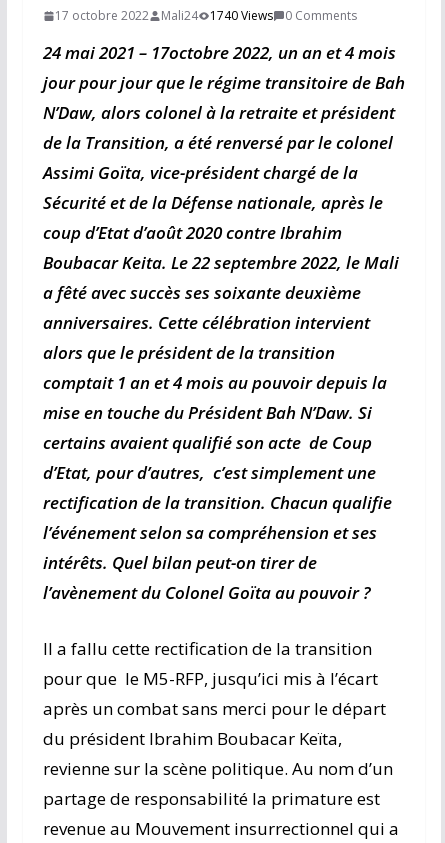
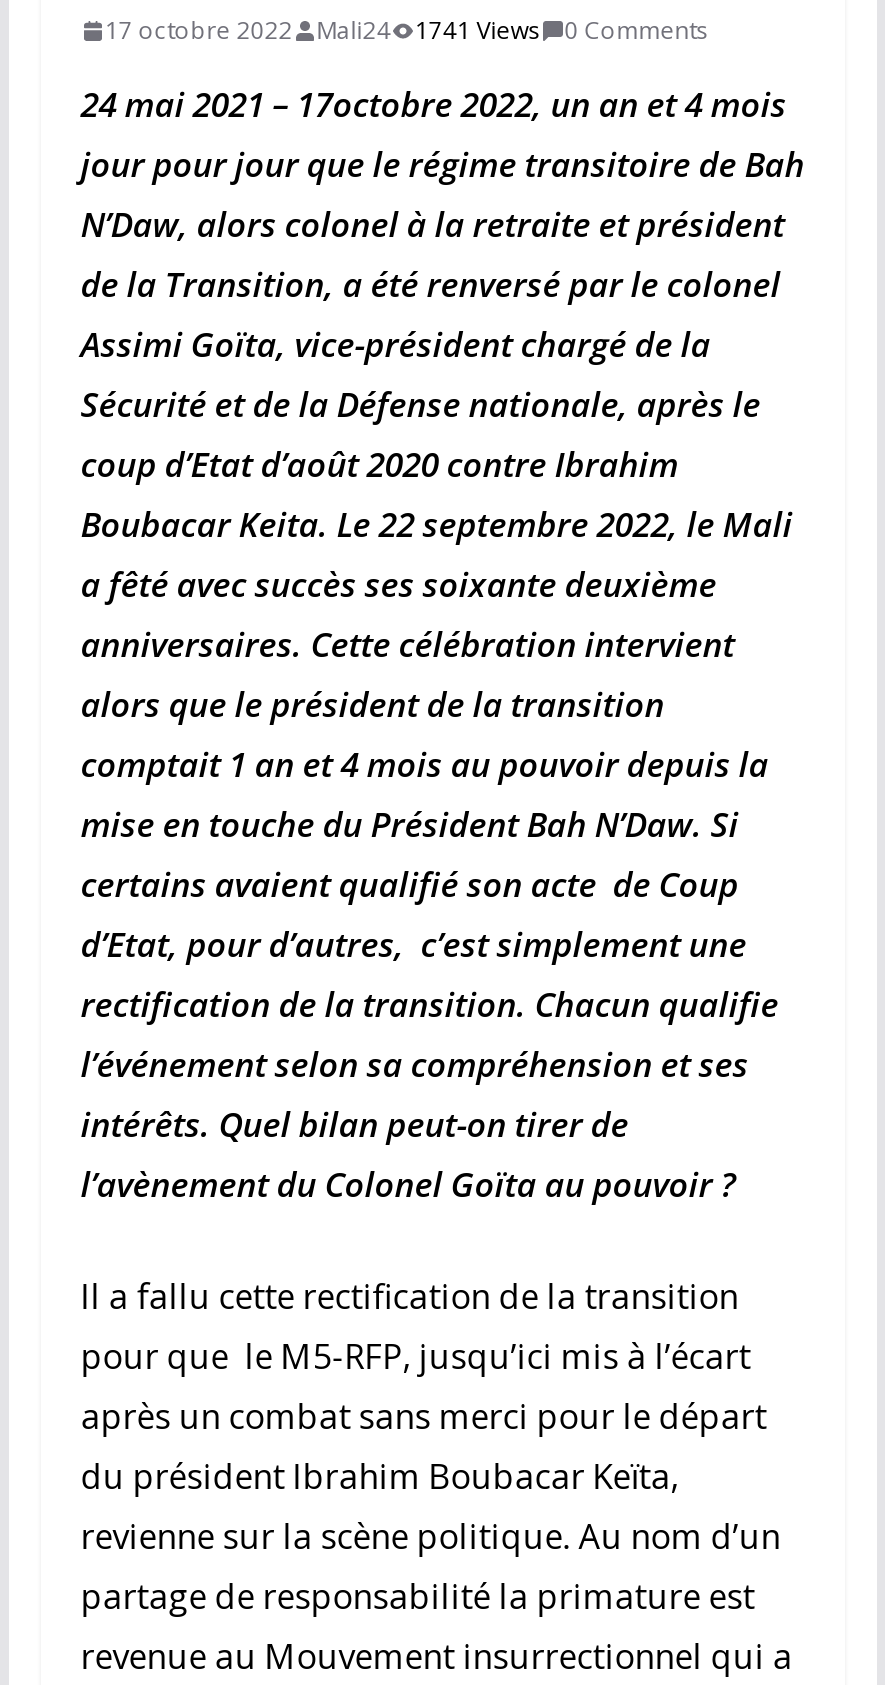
[55,7,357,24] 17 octobre 2022 Mali24 1740 Views 0 Comments -> [104,13,708,47] 17 octobre 2022 Mali24 1741 Views 0 Comments

